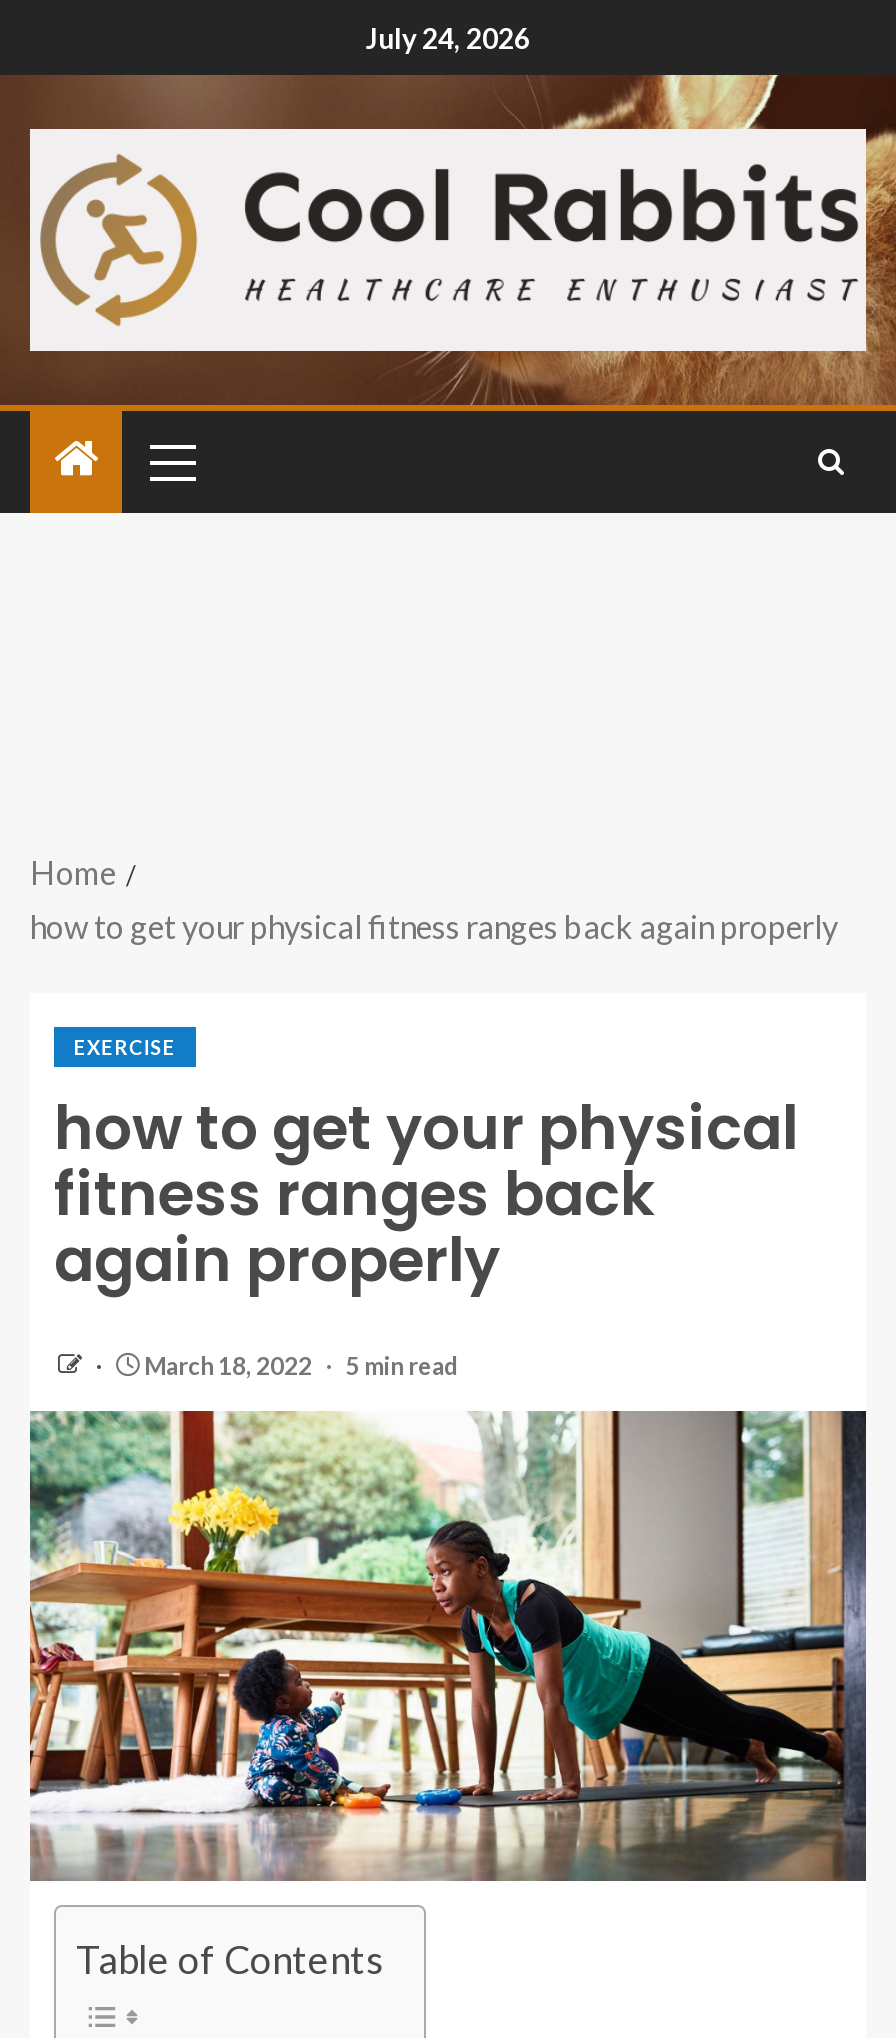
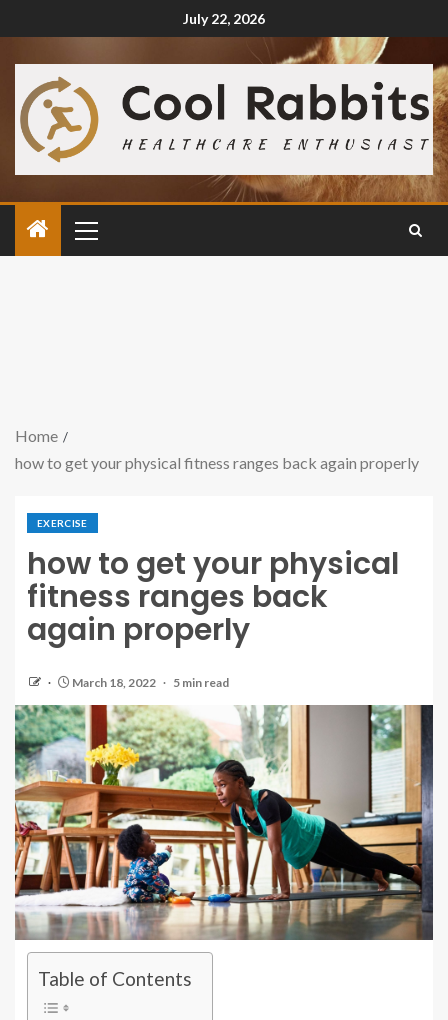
[366,21,530,55] July 24, 2026 -> [183,10,265,27] July 22, 2026

